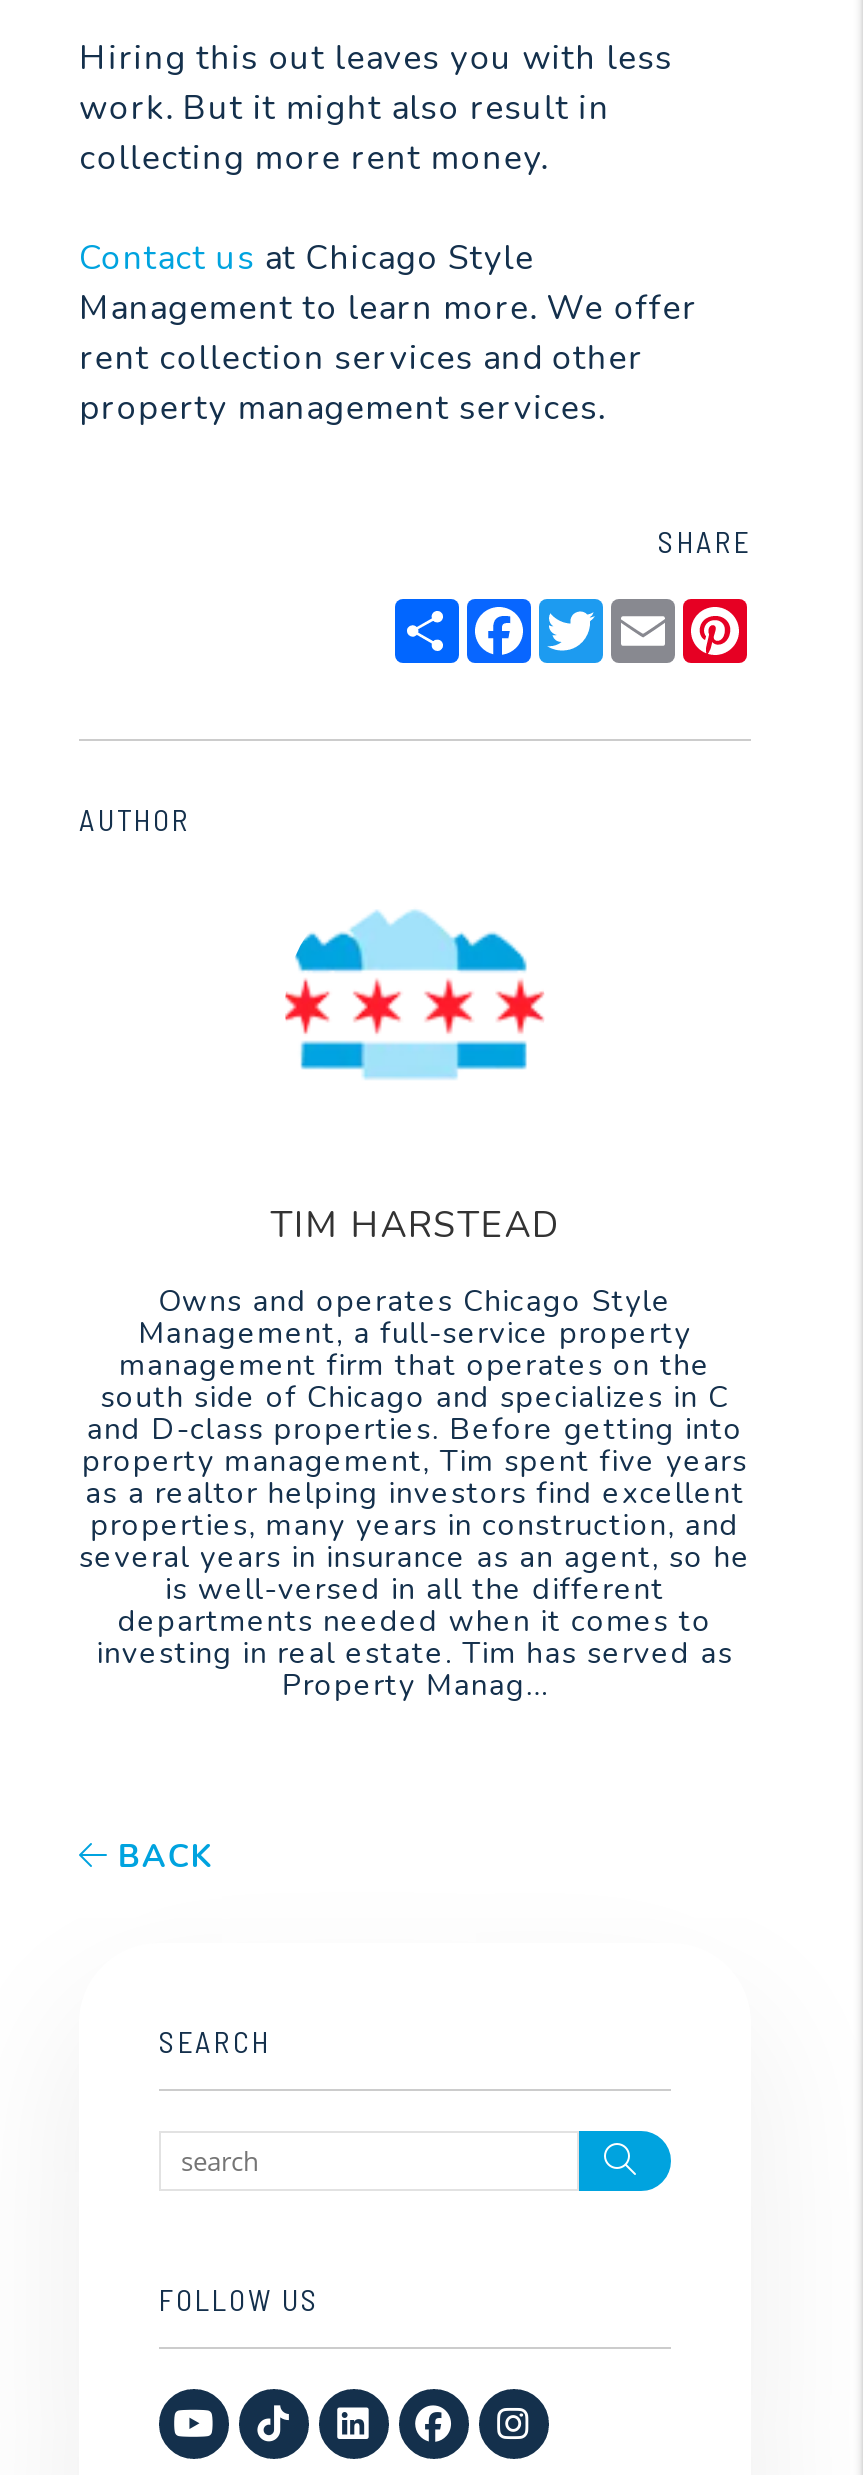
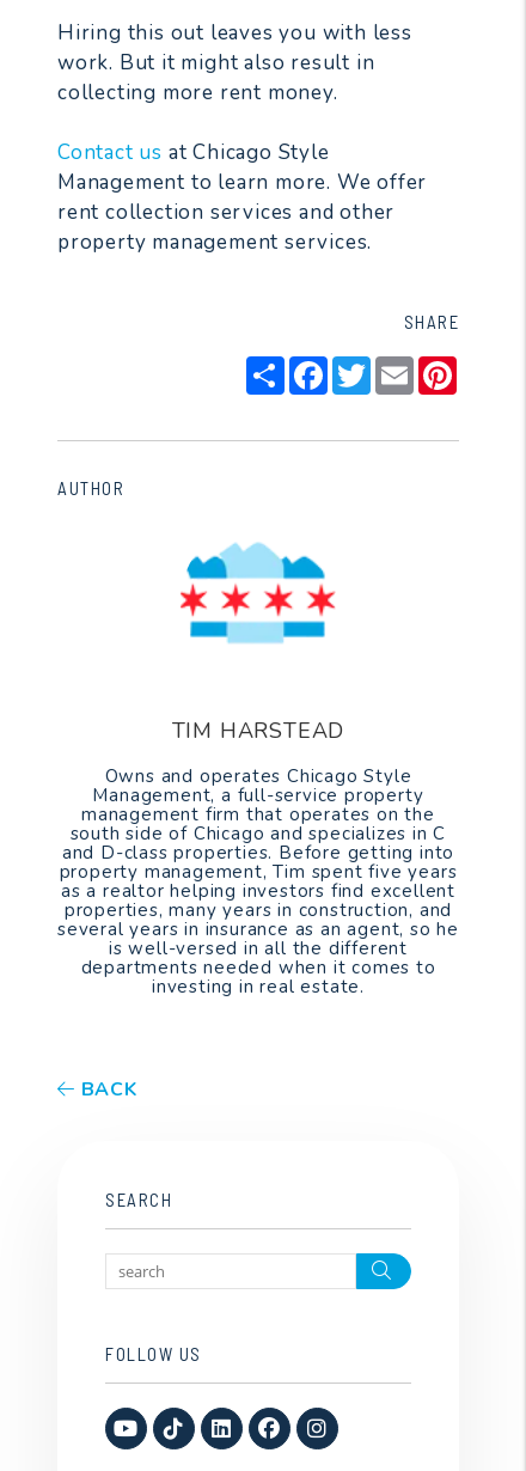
[97,1633,733,1705] investing in real estate. Tim has served as | Property Manag... -> [152,975,365,999] investing in real estate.

